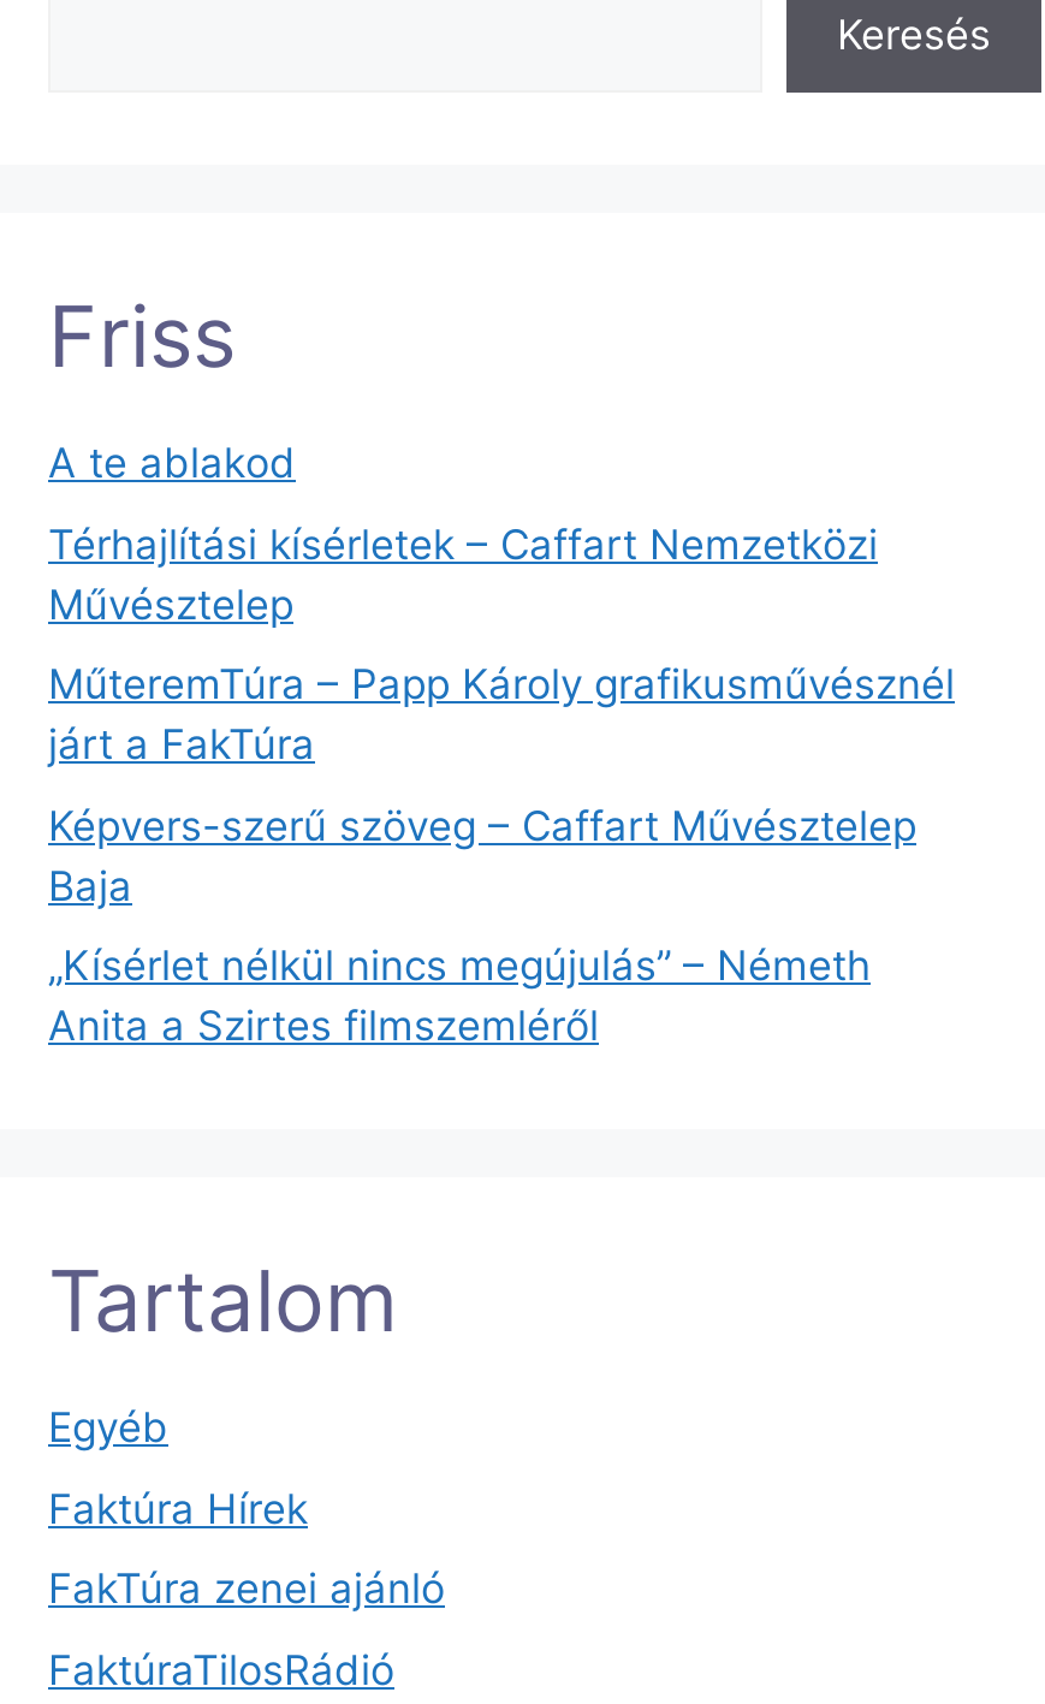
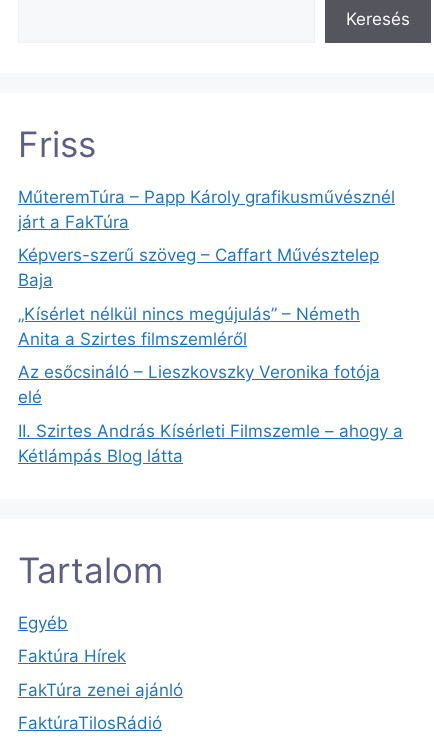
[48,440,878,628] A te ablakod | Térhajlítási kísérletek – Caffart Nemzetközi | Művésztelep -> none
moved [48,661,955,1051] -> [18,187,395,349]: MűteremTúra – Papp Károly grafikusművésznél | járt a FakTúra | Képvers-szerű szöveg – Caffart Művésztelep | Baja | „Kísérlet nélkül nincs megújulás” – Németh | Anita a Szirtes filmszemléről
none -> [18,362,403,466] Az esőcsináló – Lieszkovszky Veronika fotója | elé | II. Szirtes András Kísérleti Filmszemle – ahogy a | Kétlámpás Blog látta

